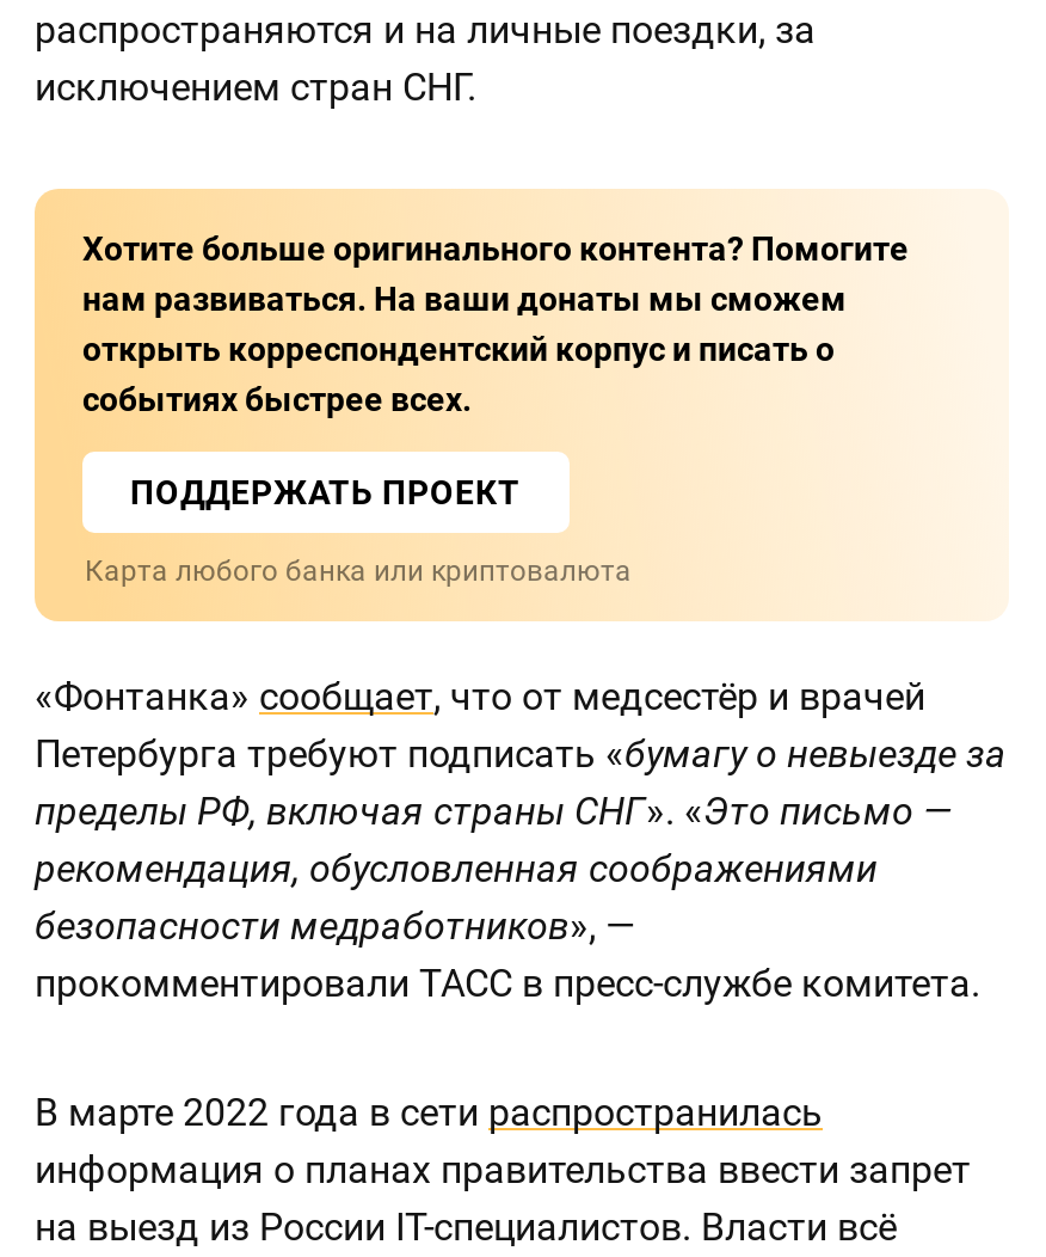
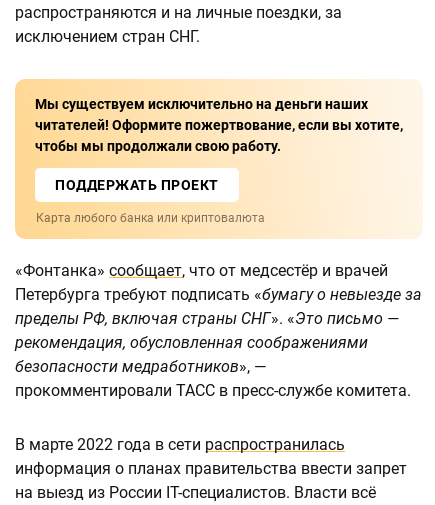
[82,229,909,418] Хотите больше оригинального контента? Помогите | нам развиваться. На ваши донаты мы сможем | открыть корреспондентский корпус и писать о | событиях быстрее всех. -> [35,96,403,154] Мы существуем исключительно на деньги наших | читателей! Оформите пожертвование, если вы хотите, | чтобы мы продолжали свою работу.

